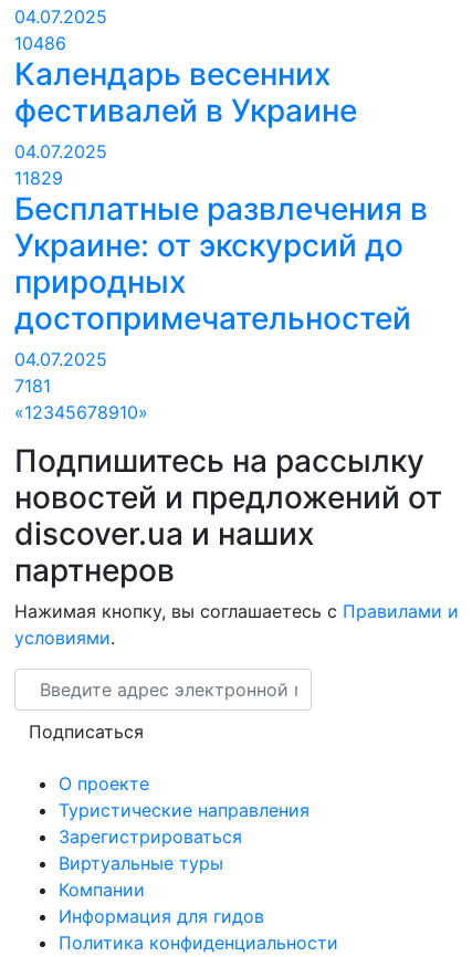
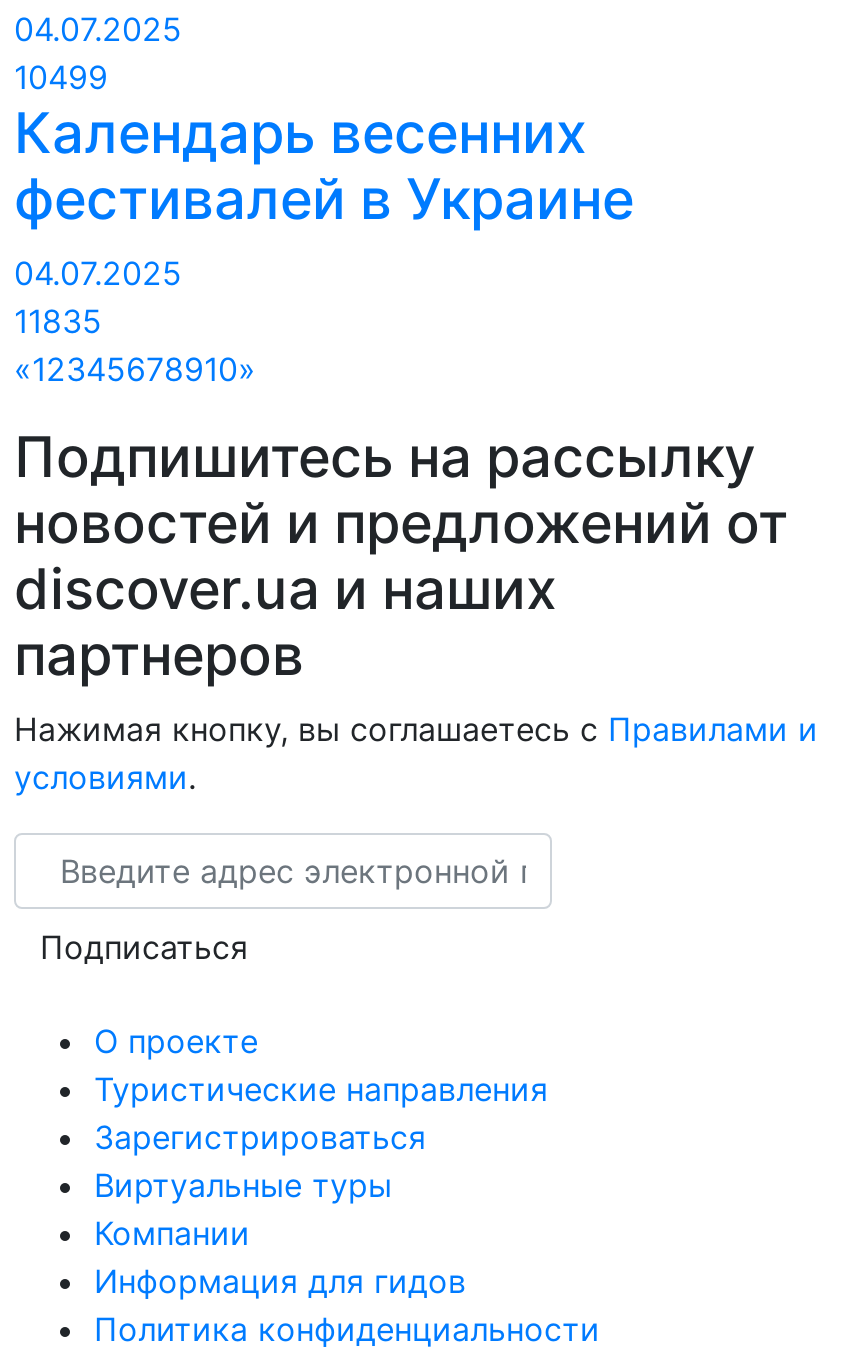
[14,32,66,54] 10486 -> [14,58,108,98] 10499
[14,167,428,397] 11829 | Бесплатные развлечения в | Украине: от экскурсий до | природных | достопримечательностей | 04.07.2025 | 7181 -> [14,302,102,342] 11835

